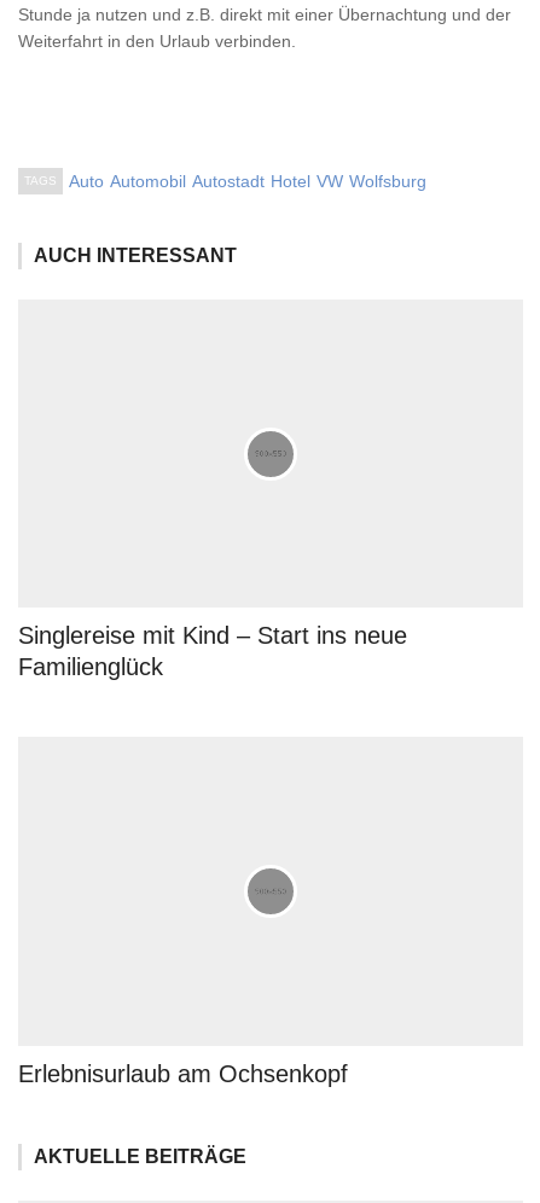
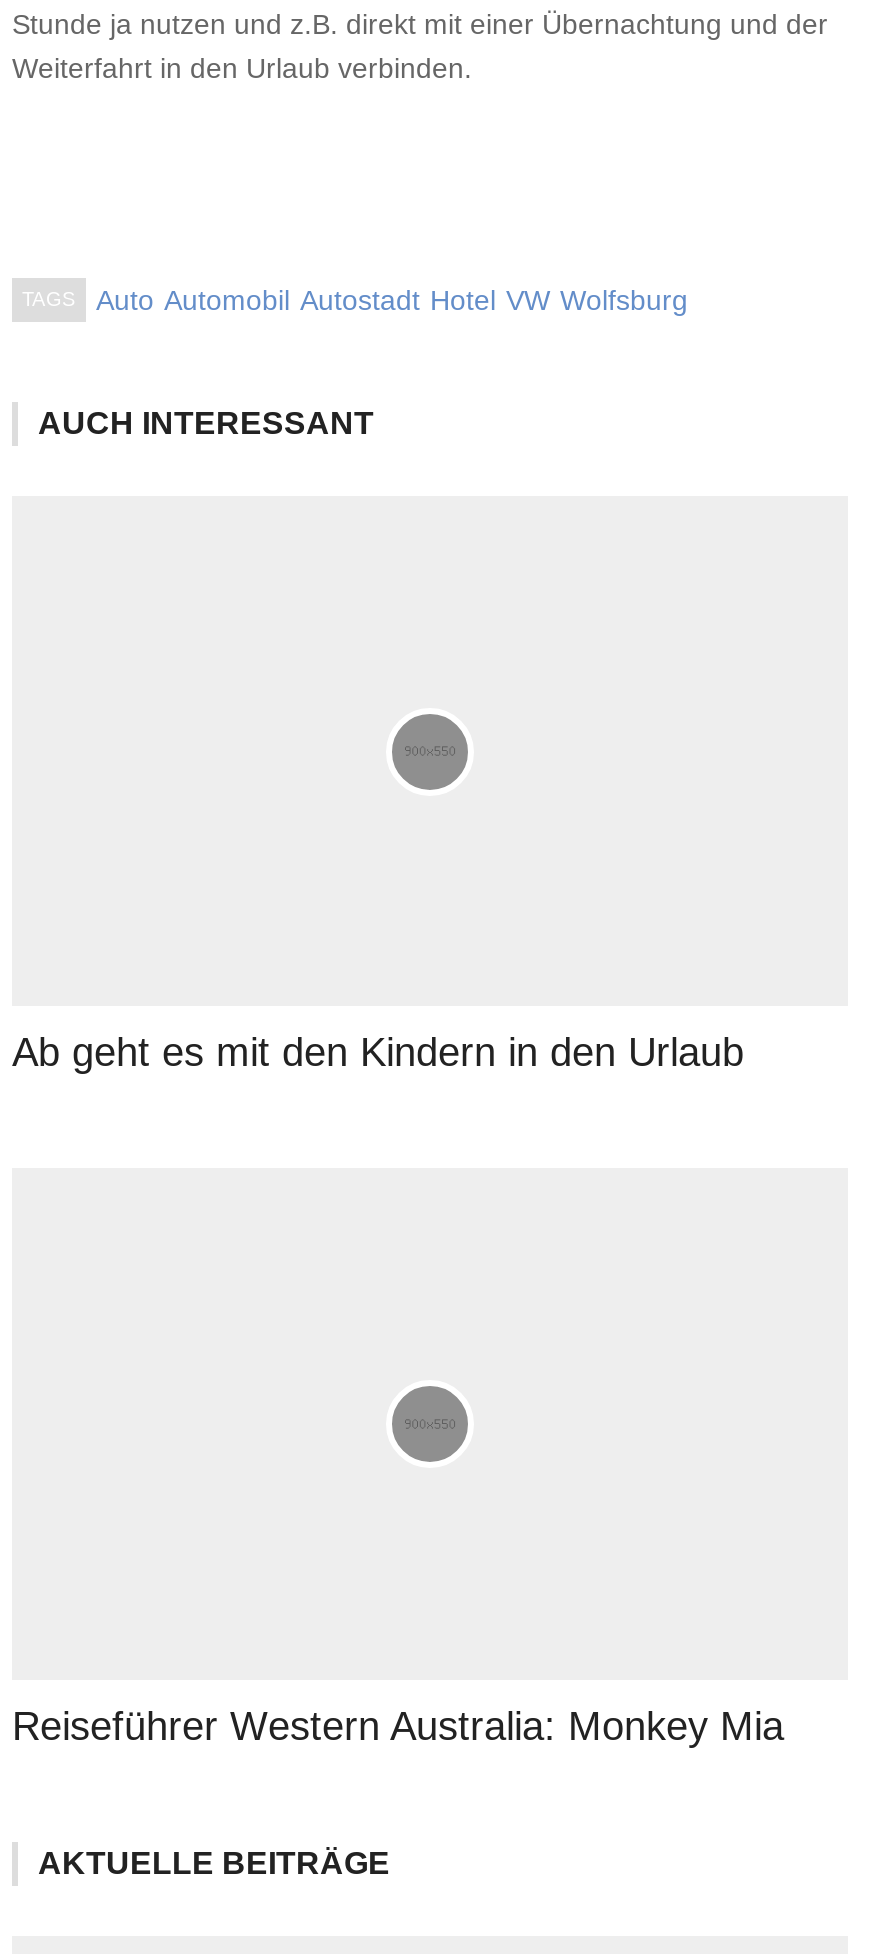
[18,623,407,680] Singlereise mit Kind – Start ins neue | Familienglück -> [12,1031,744,1075] Ab geht es mit den Kindern in den Urlaub
[18,1060,348,1087] Erlebnisurlaub am Ochsenkopf -> [12,1704,784,1748] Reiseführer Western Australia: Monkey Mia

